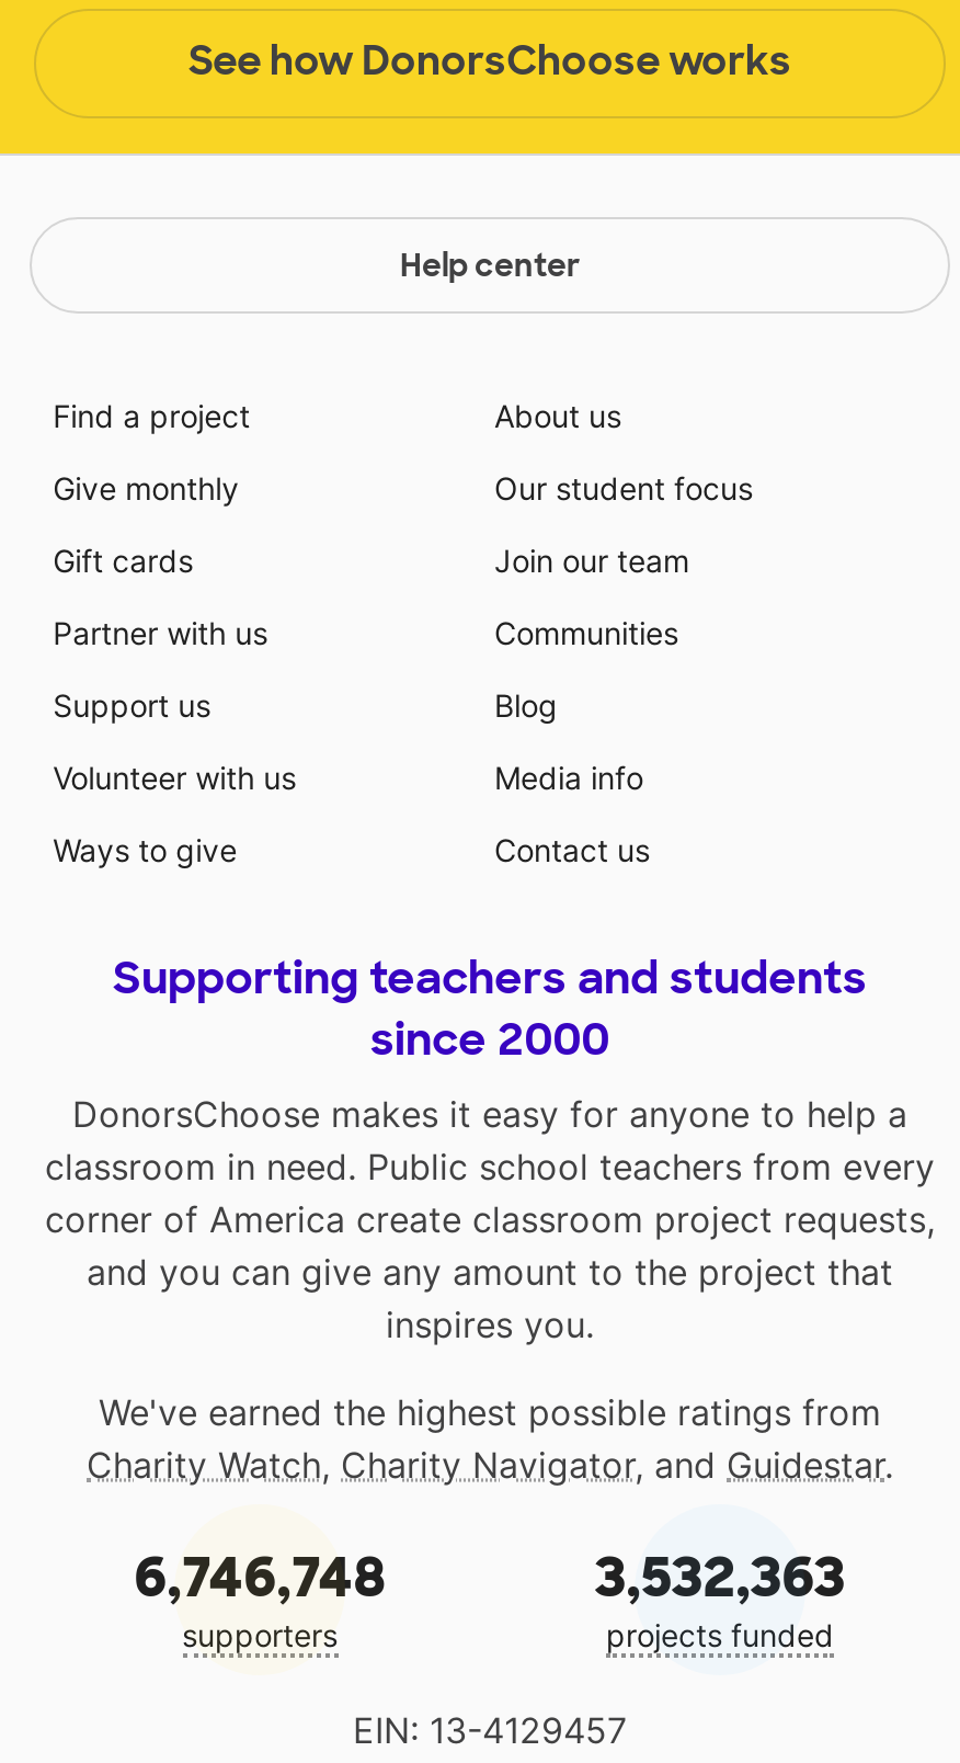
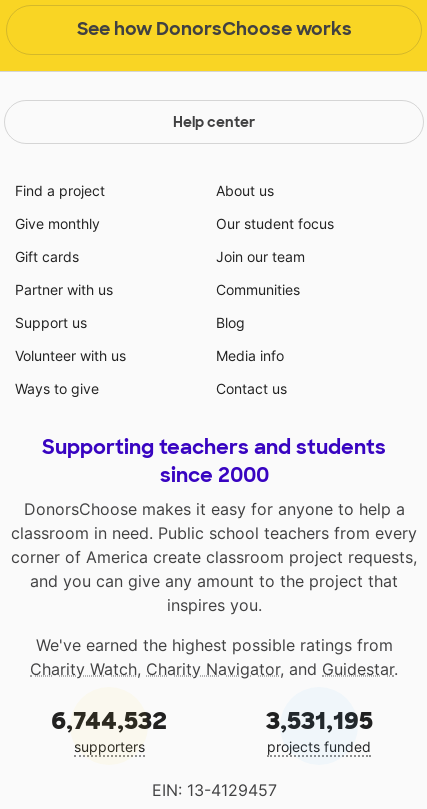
[134,1543,386,1611] 6,746,748 -> [51,705,167,736] 6,744,532
[595,1543,845,1611] 3,532,363 -> [265,705,372,736] 3,531,195

